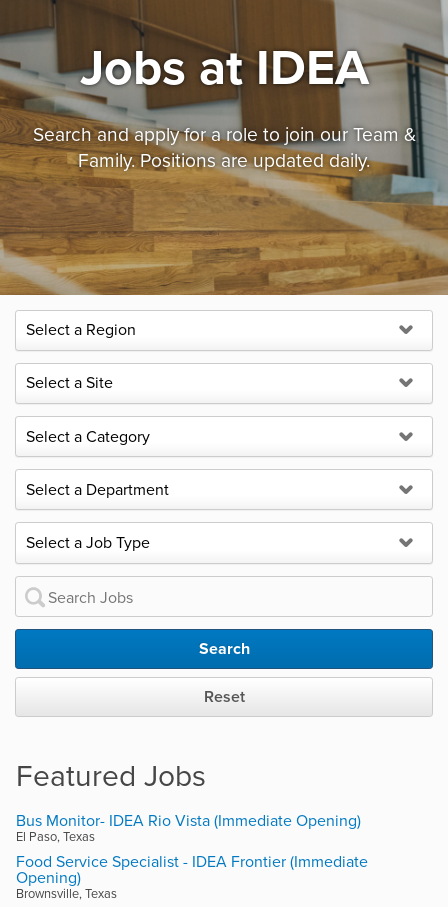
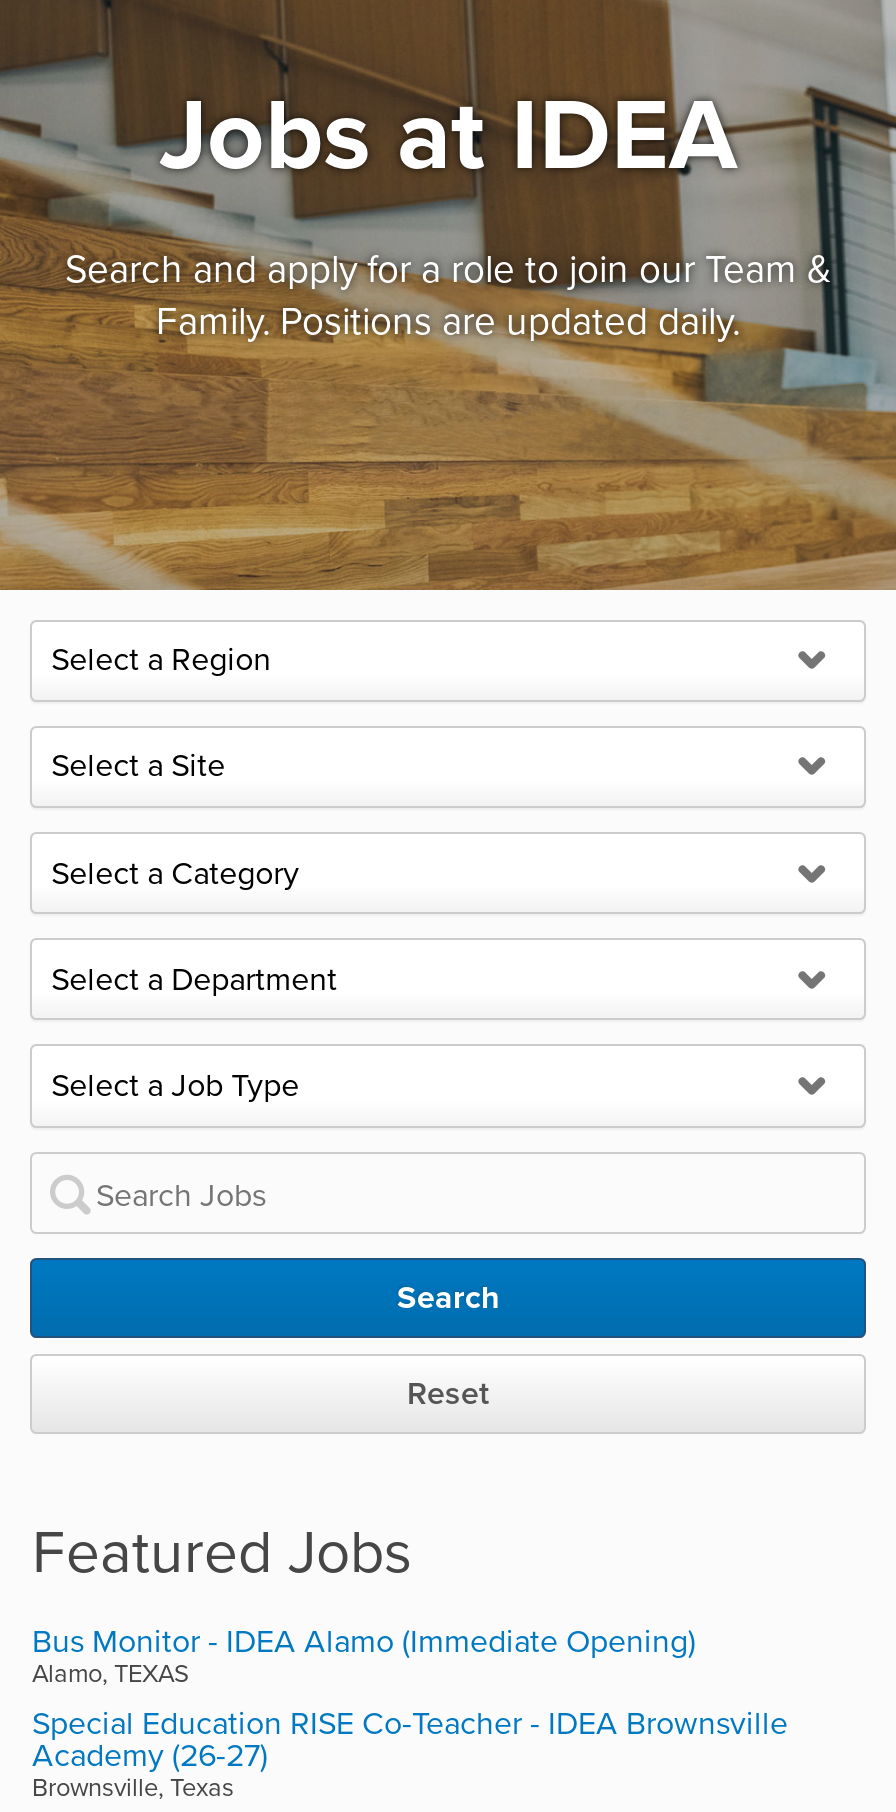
[16,811,368,888] Bus Monitor- IDEA Rio Vista (Immediate Opening) | El Paso, Texas | Food Service Specialist - IDEA Frontier (Immediate | Opening) -> [32,1622,788,1776] Bus Monitor - IDEA Alamo (Immediate Opening) | Alamo, TEXAS | Special Education RISE Co-Teacher - IDEA Brownsville | Academy (26-27)

